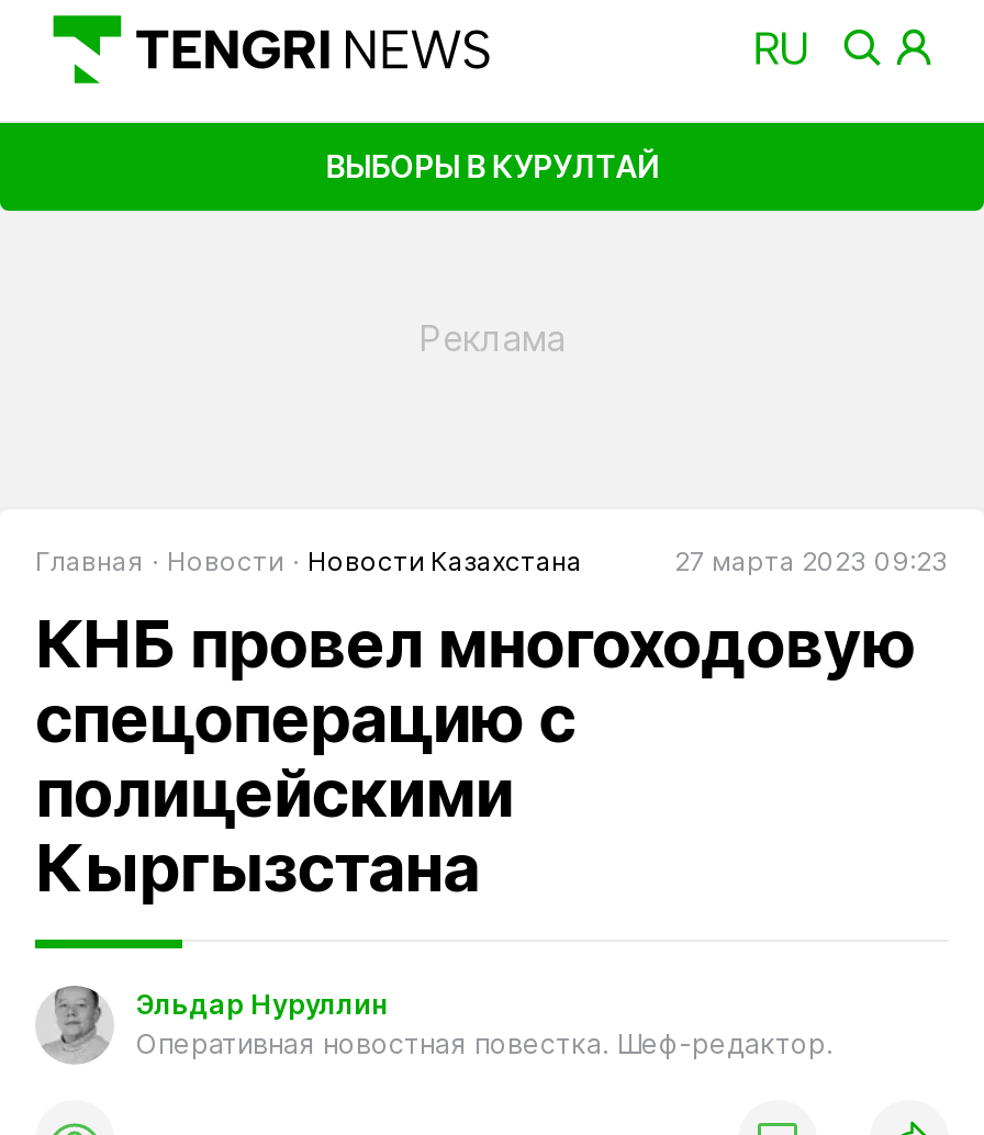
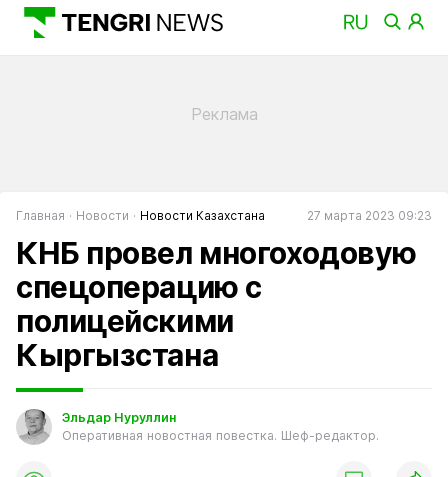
[326,146,658,184] ВЫБОРЫ В КУРУЛТАЙ -> none

